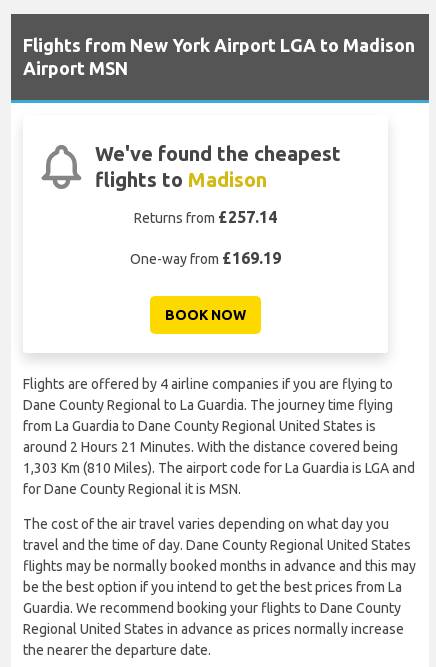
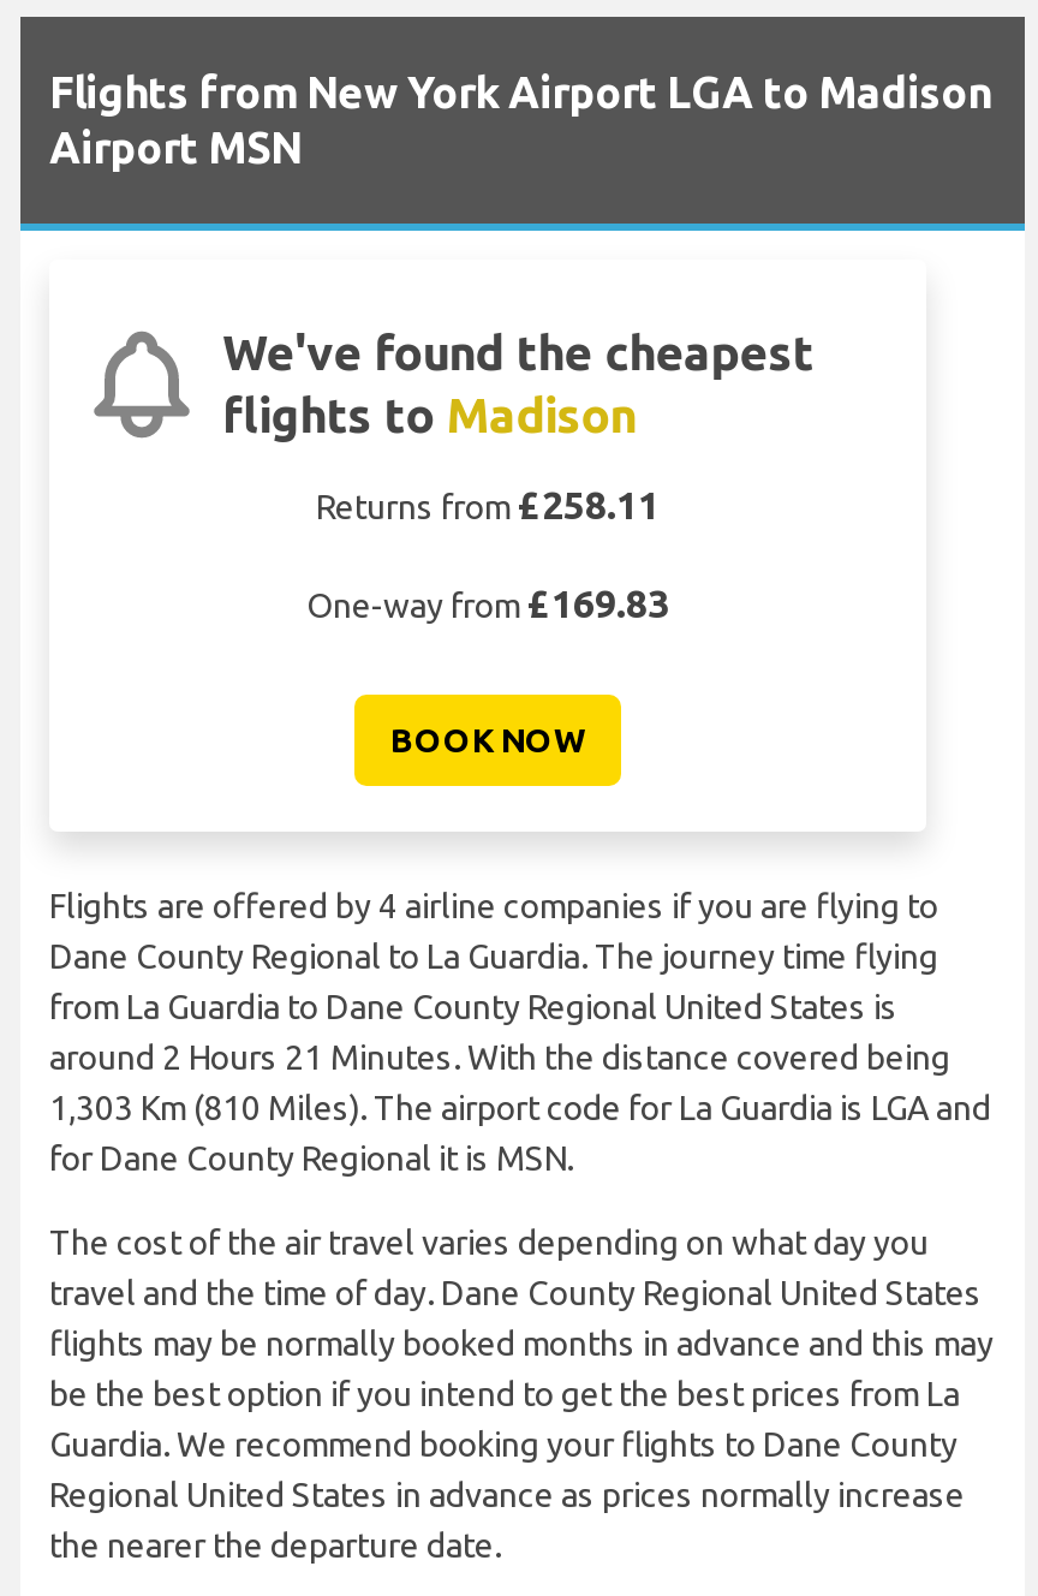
[134,208,277,226] Returns from £257.14 -> [316,483,660,527] Returns from £258.11
[130,249,281,267] One-way from £169.19 -> [306,582,669,625] One-way from £169.83

